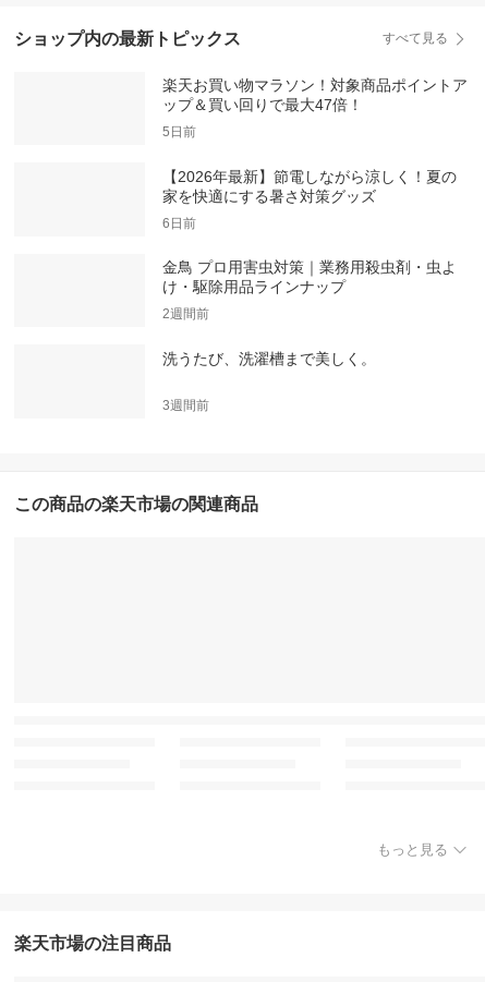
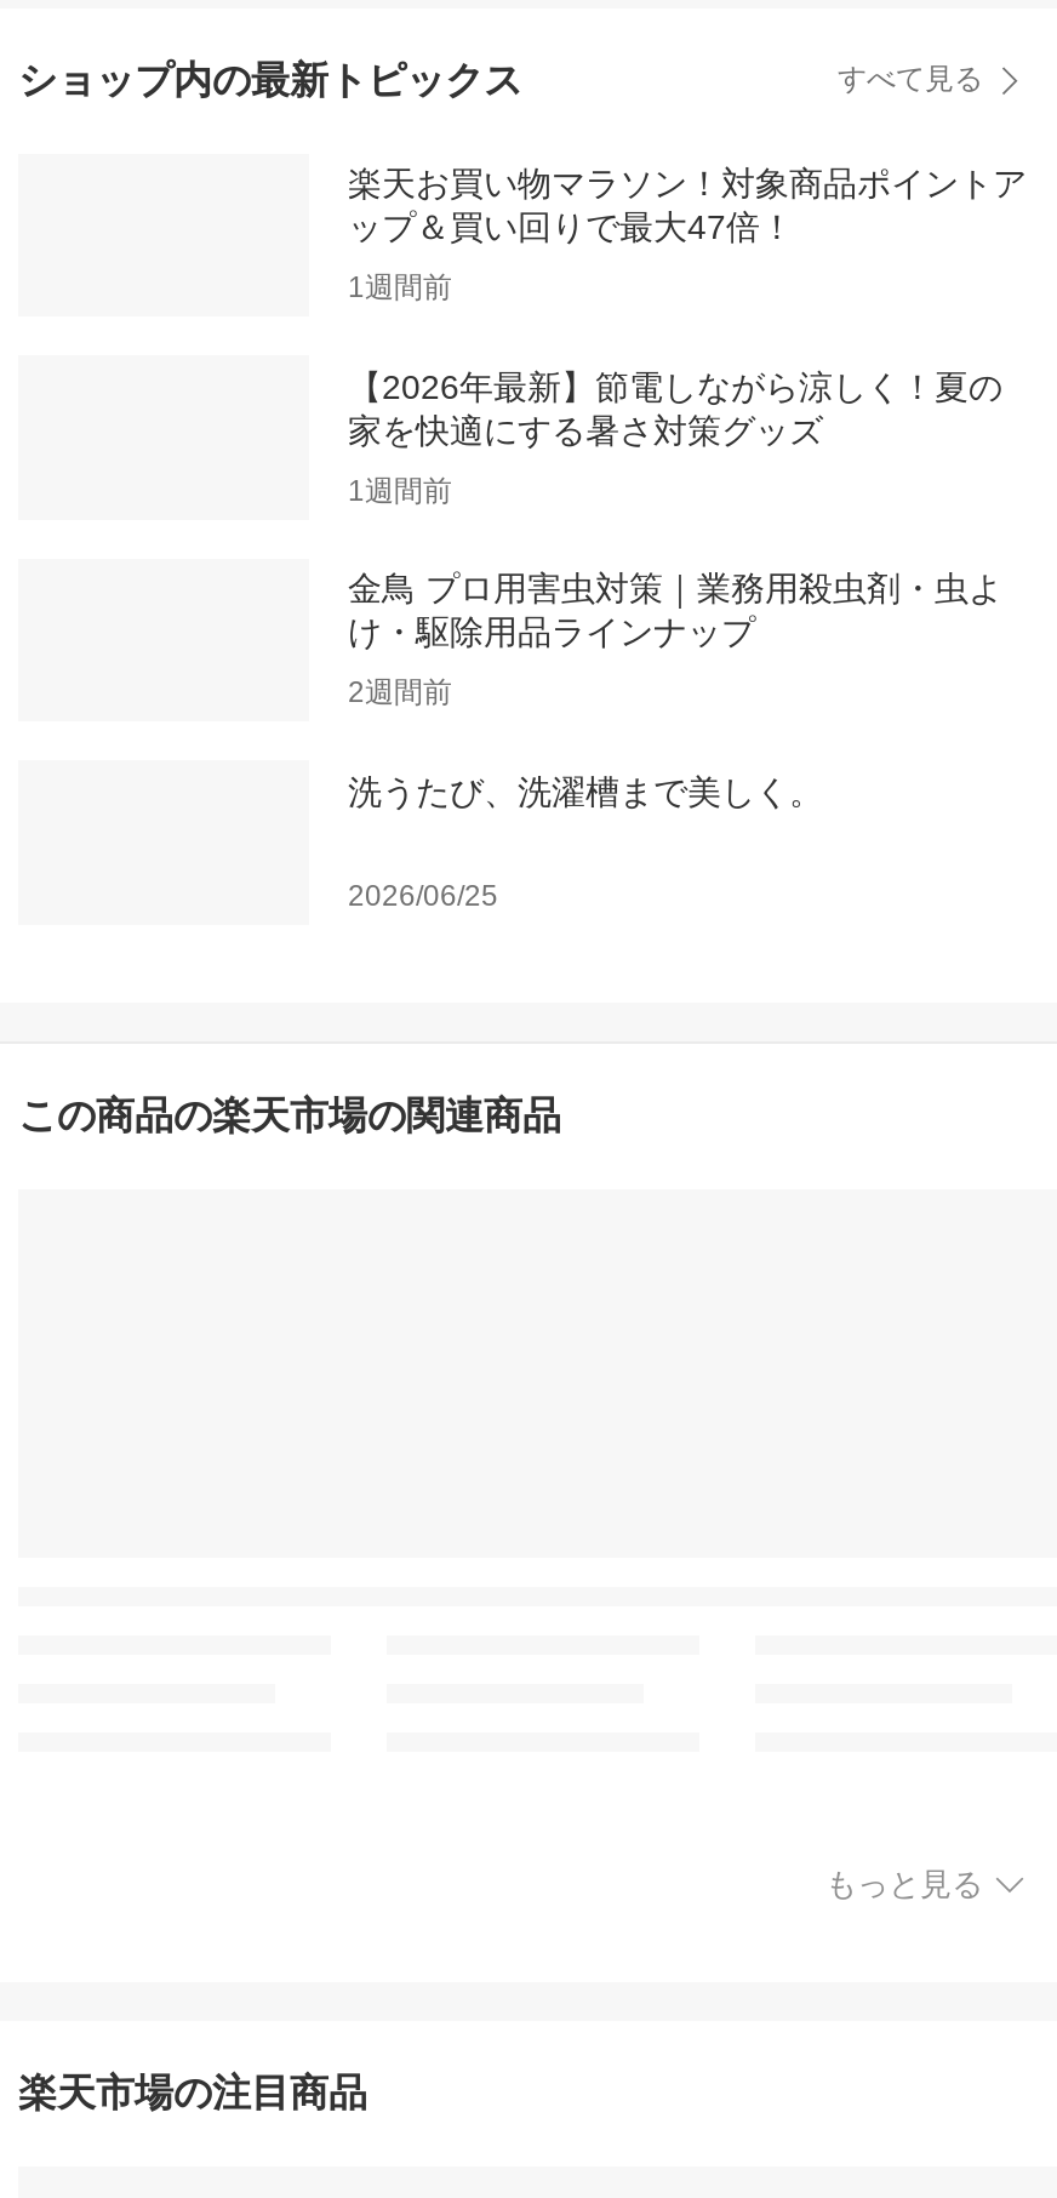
[162,124,196,140] 5日前 -> [348,271,452,305] 1週間前
[162,216,196,231] 6日前 -> [348,474,452,507] 1週間前
[162,398,209,413] 3週間前 -> [348,878,498,912] 2026/06/25

